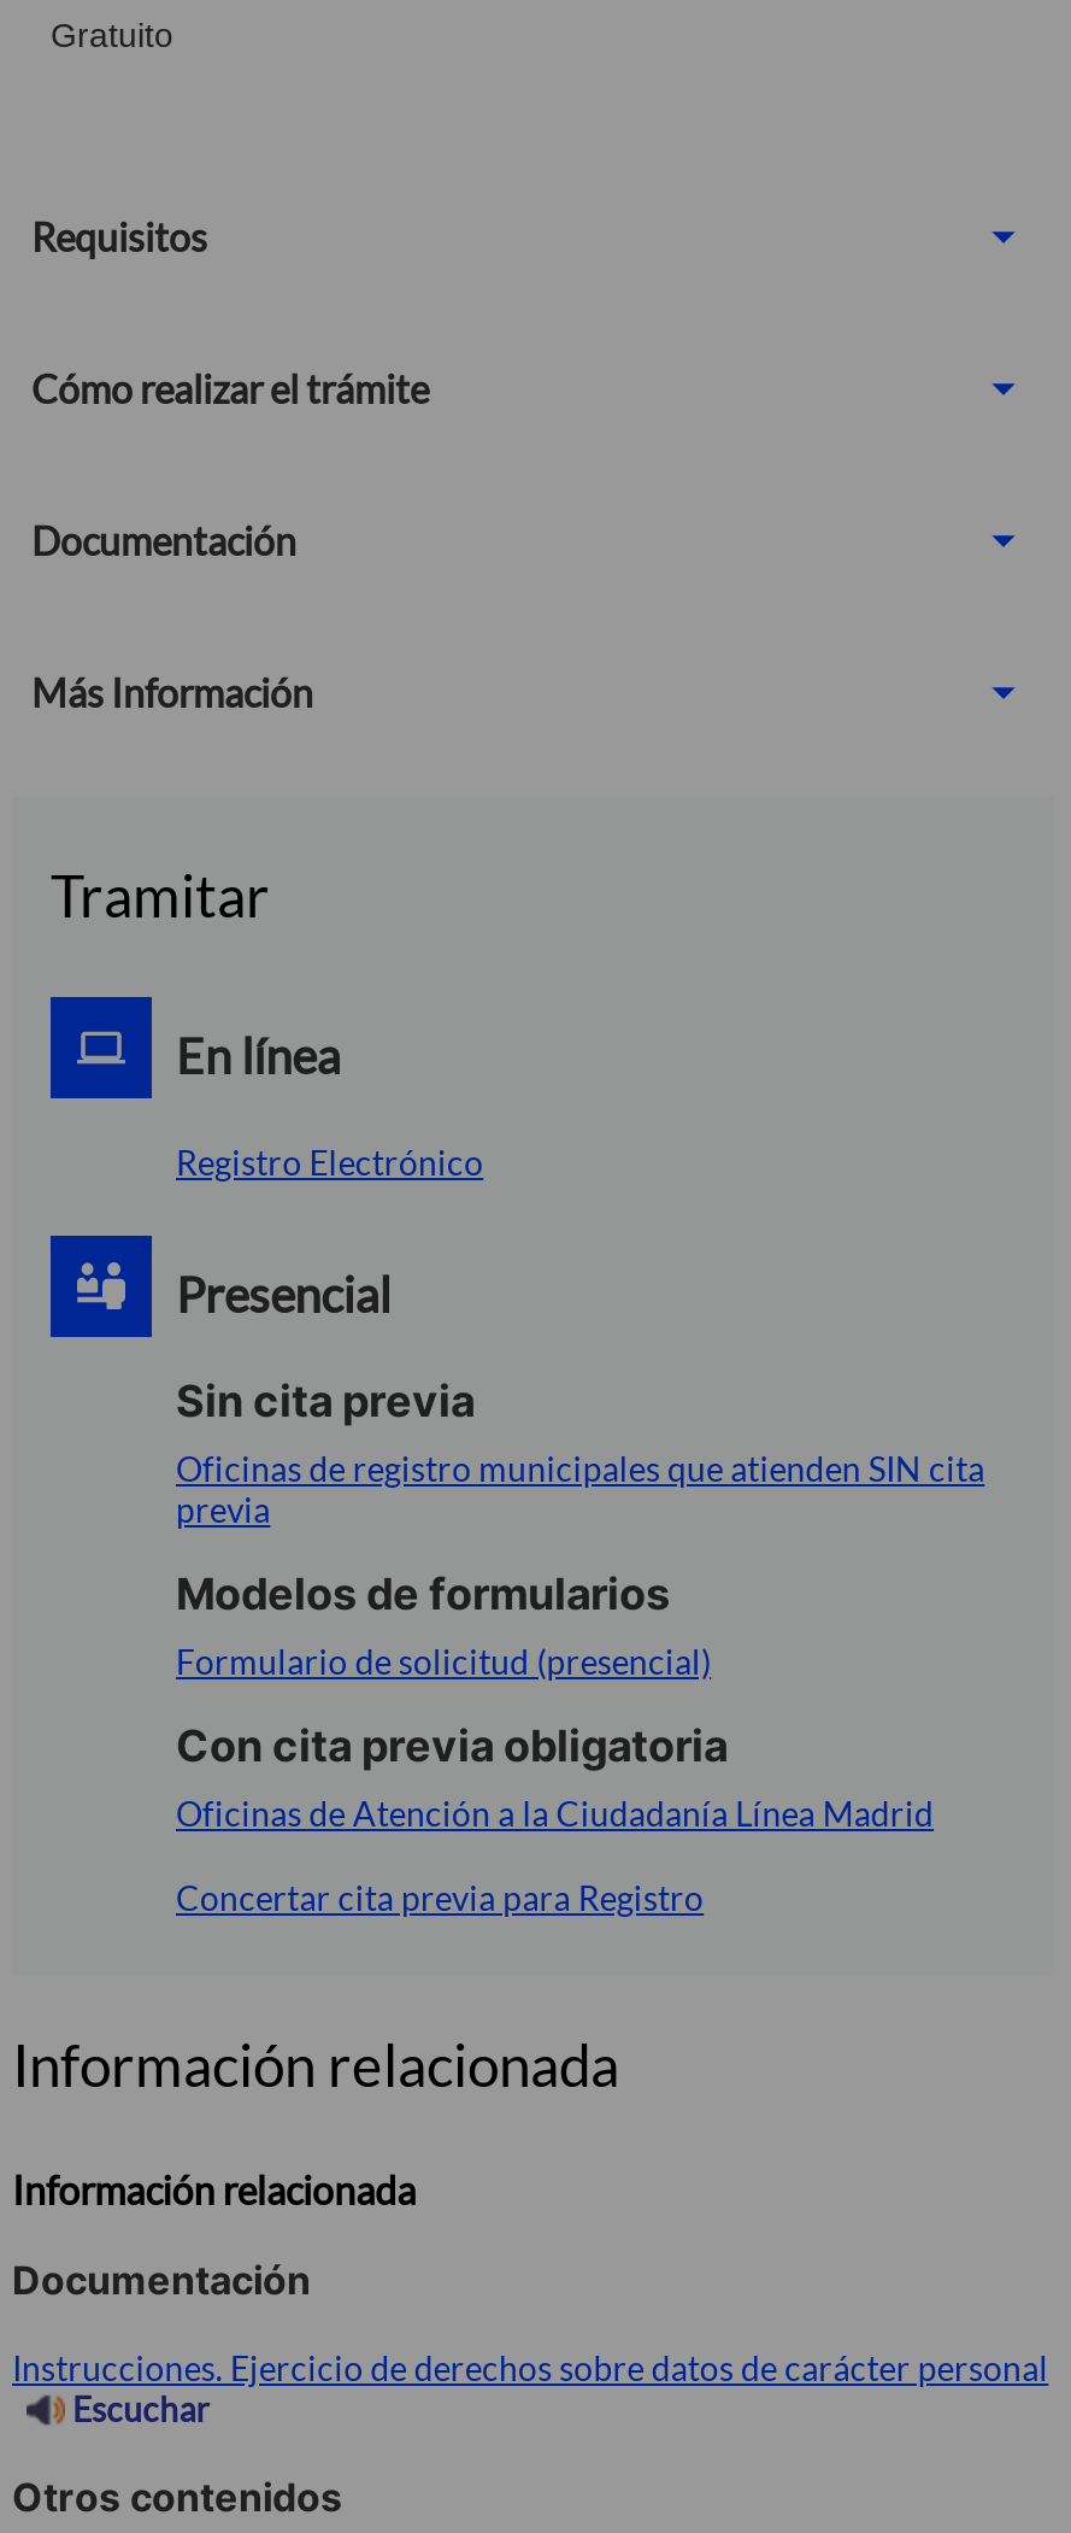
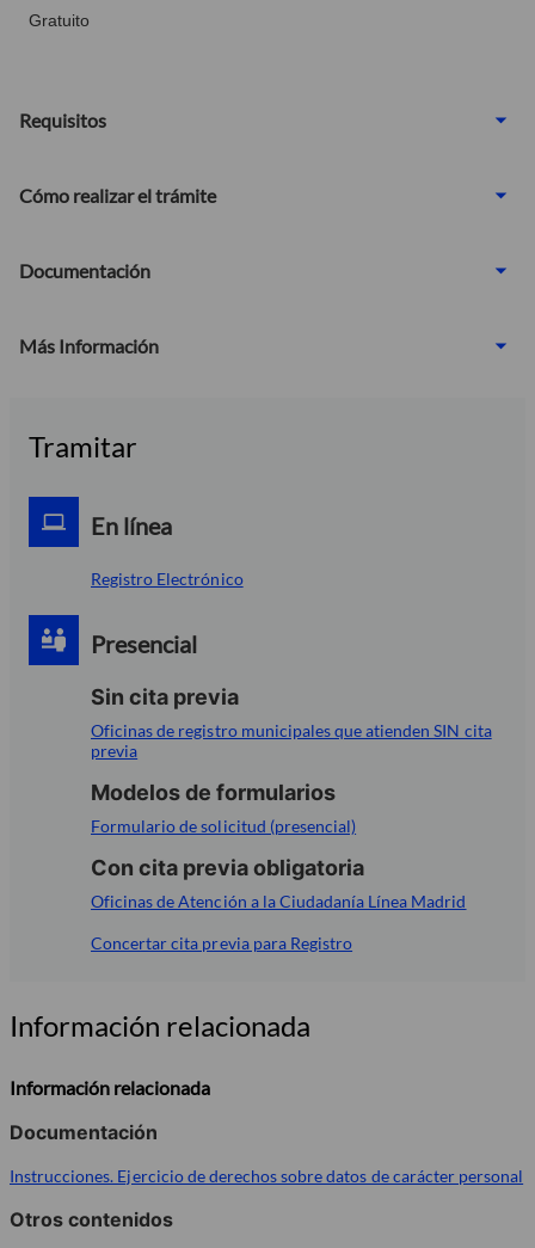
[65,2389,210,2430] Escuchar -> none

